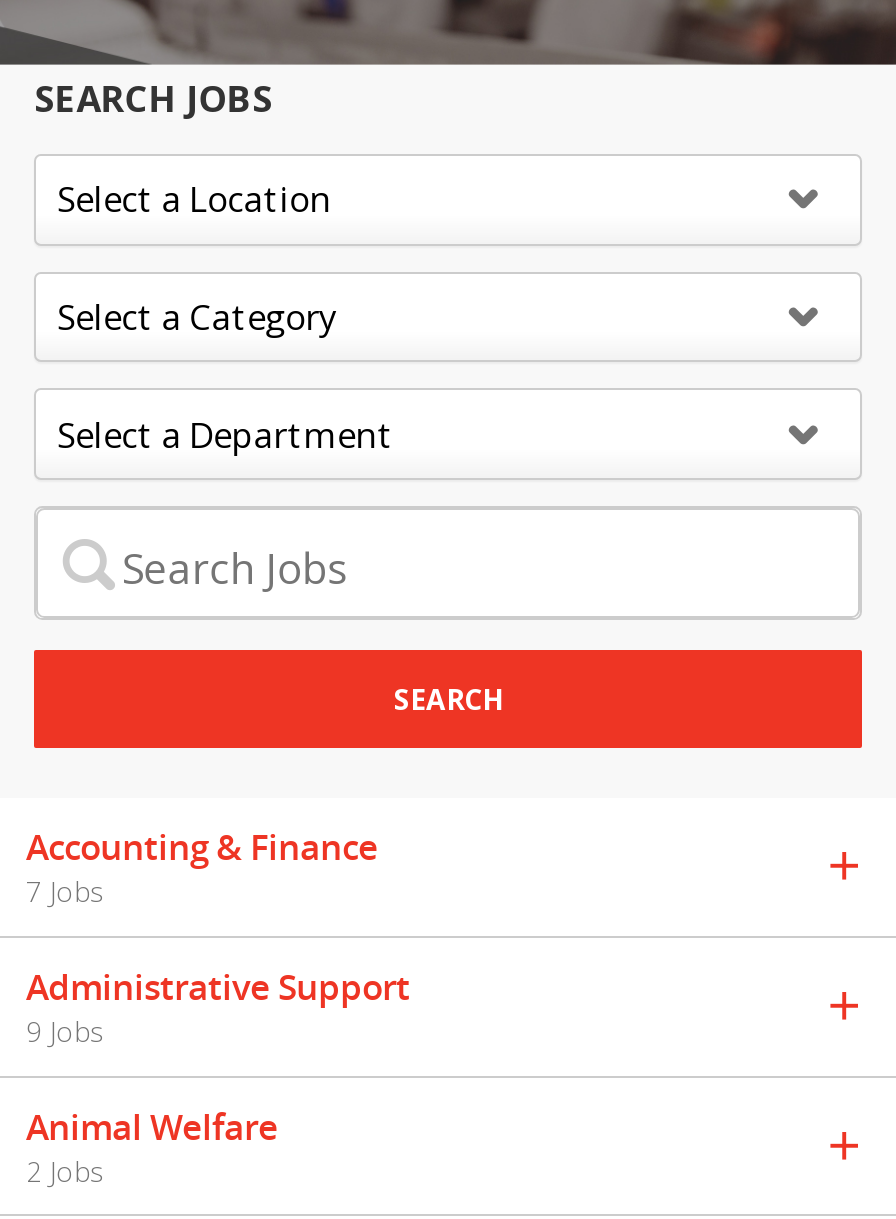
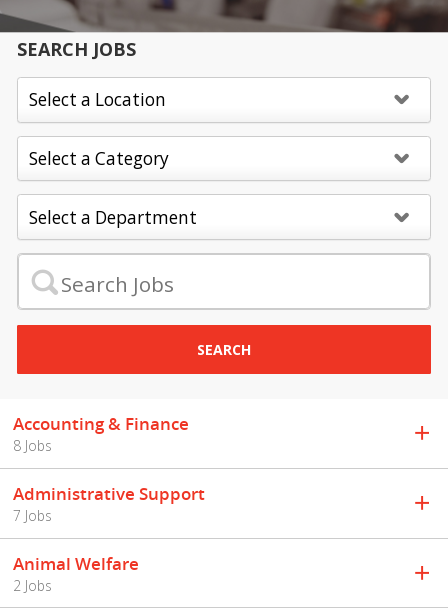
[26,871,104,909] 7 Jobs -> [13,436,52,455] 8 Jobs
[26,1011,104,1049] 9 Jobs -> [13,506,52,525] 7 Jobs

